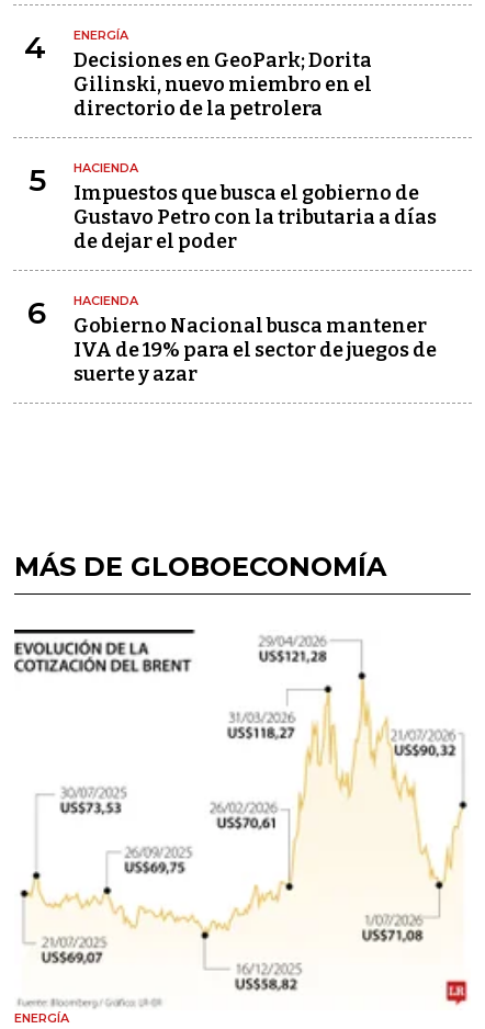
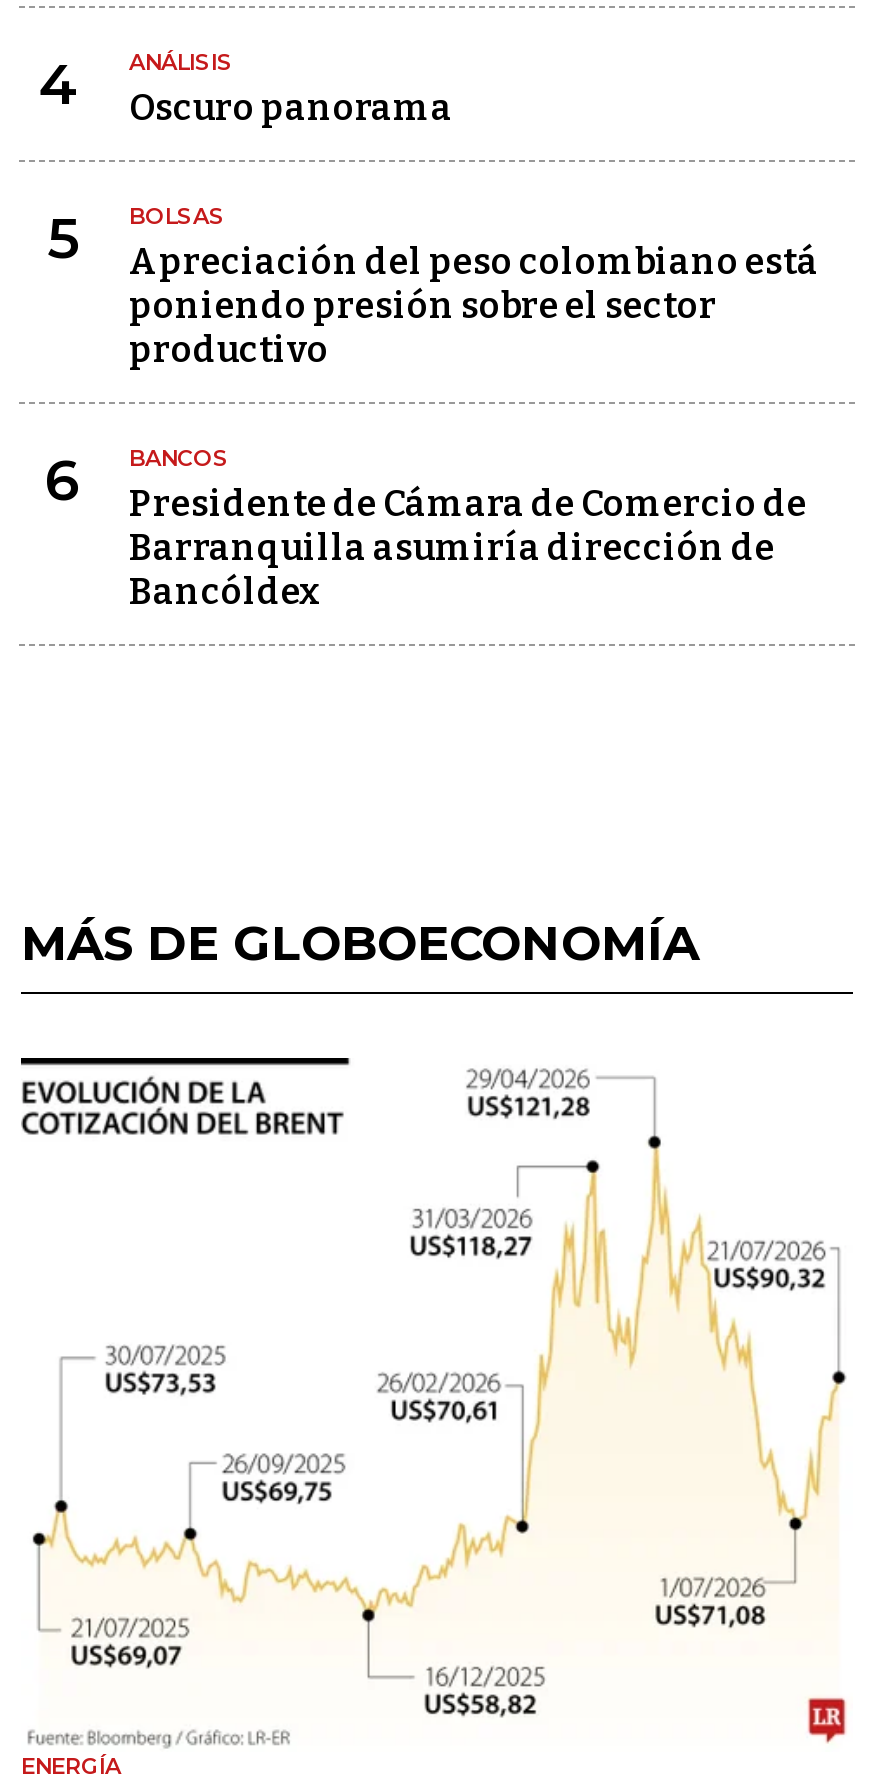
[74,27,372,121] ENERGÍA | Decisiones en GeoPark; Dorita | Gilinski, nuevo miembro en el | directorio de la petrolera -> [129,48,453,130] ANÁLISIS | Oscuro panorama
[74,160,437,253] HACIENDA | Impuestos que busca el gobierno de | Gustavo Petro con la tributaria a días | de dejar el poder -> [129,202,819,372] BOLSAS | Apreciación del peso colombiano está | poniendo presión sobre el sector | productivo
[74,293,437,386] HACIENDA | Gobierno Nacional busca mantener | IVA de 19% para el sector de juegos de | suerte y azar -> [129,444,807,614] BANCOS | Presidente de Cámara de Comercio de | Barranquilla asumiría dirección de | Bancóldex

